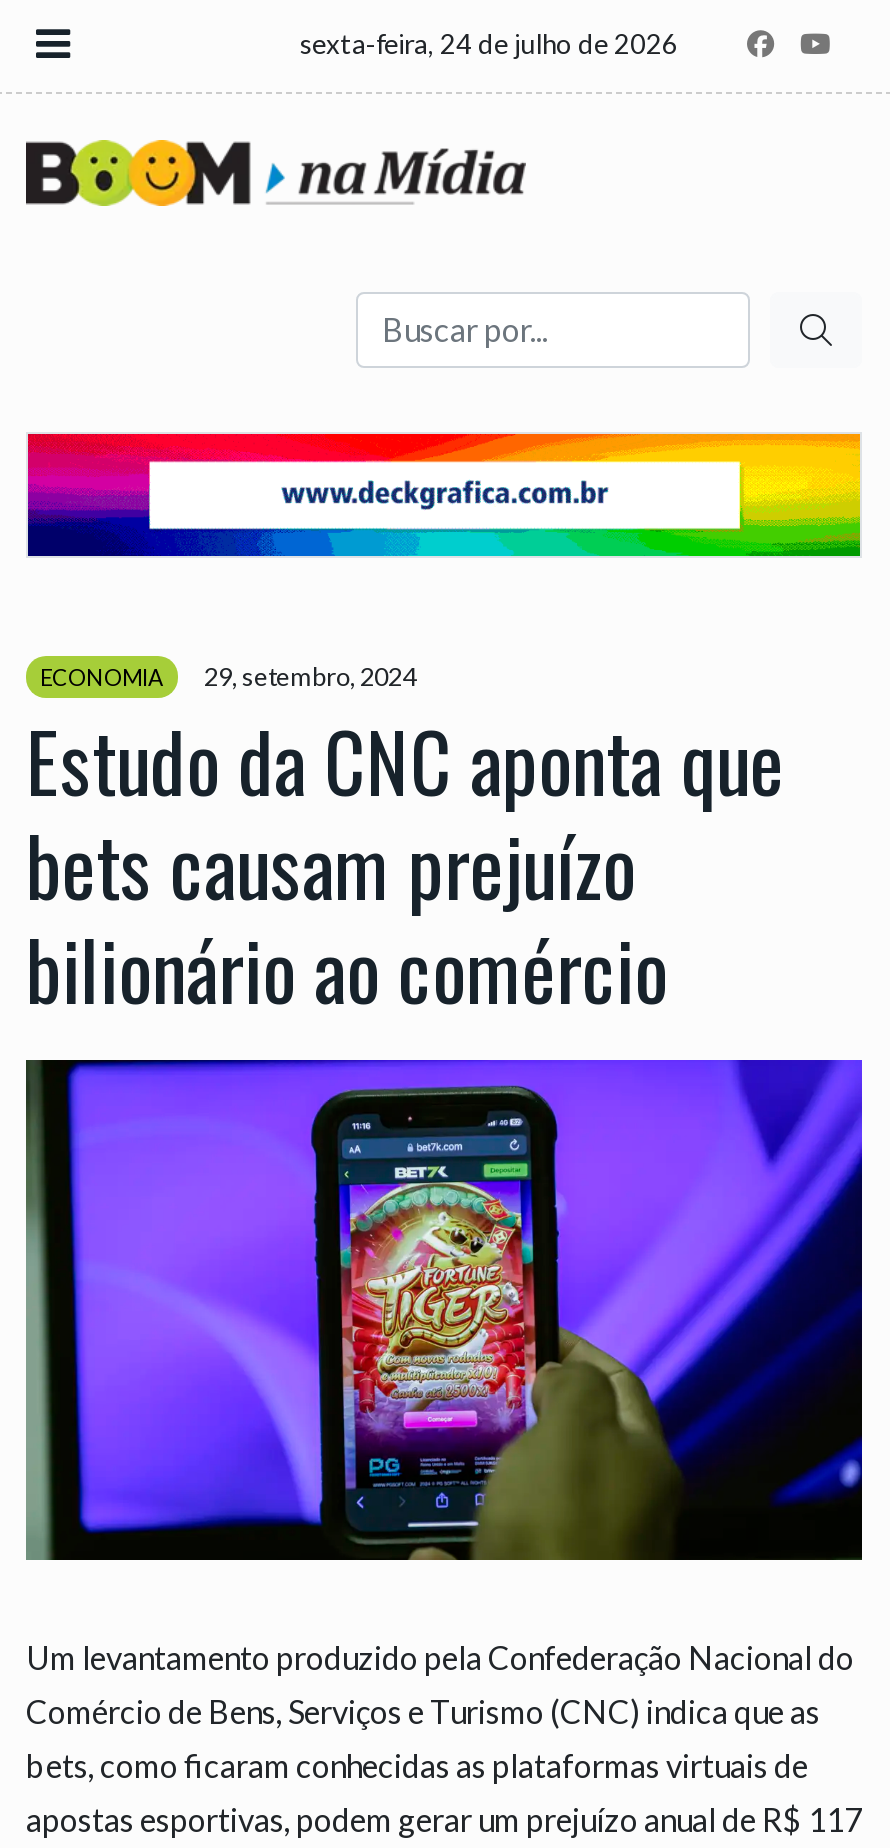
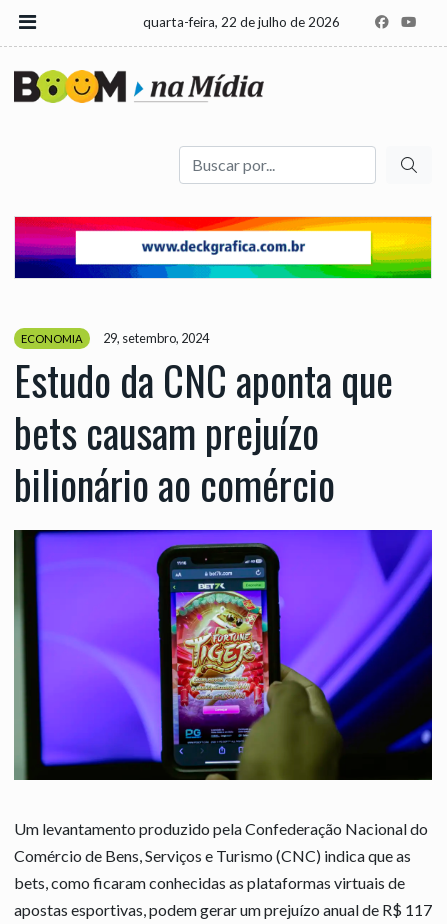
[300,28,678,60] sexta-feira, 24 de julho de 2026 -> [143,14,340,30] quarta-feira, 22 de julho de 2026

